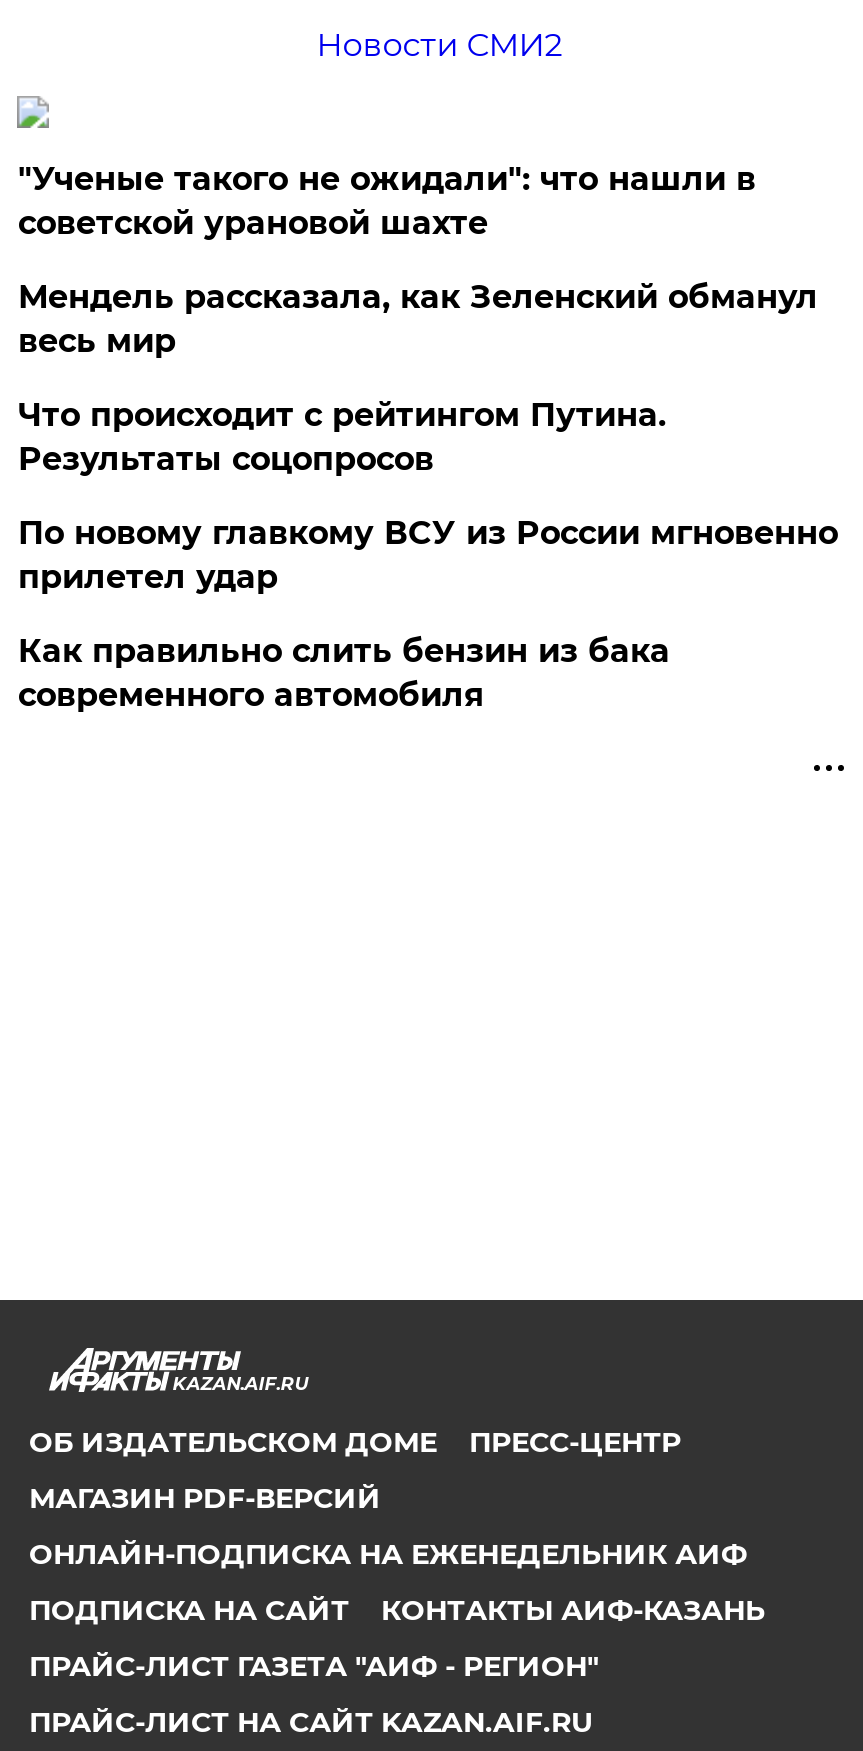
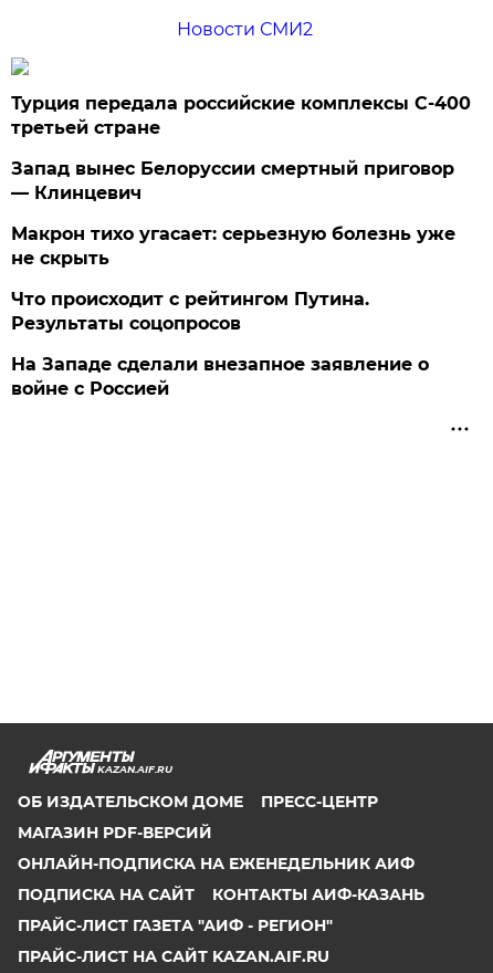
[18,160,818,360] "Ученые такого не ожидали": что нашли в | советской урановой шахте | Мендель рассказала, как Зеленский обманул | весь мир -> [11,93,471,269] Турция передала российские комплексы С-400 | третьей стране | Запад вынес Белоруссии смертный приговор | — Клинцевич | Макрон тихо угасает: серьезную болезнь уже | не скрыть
moved [18,396,666,478] -> [11,289,370,334]: Что происходит с рейтингом Путина. | Результаты соцопросов
[18,514,838,714] По новому главкому ВСУ из России мгновенно | прилетел удар | Как правильно слить бензин из бака | современного автомобиля -> [11,354,429,399] На Западе сделали внезапное заявление о | войне с Россией

